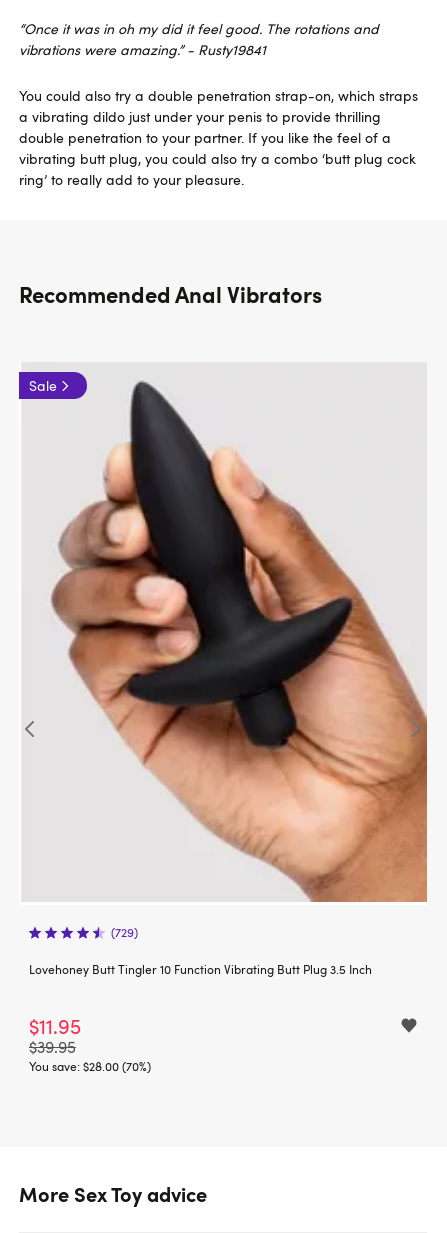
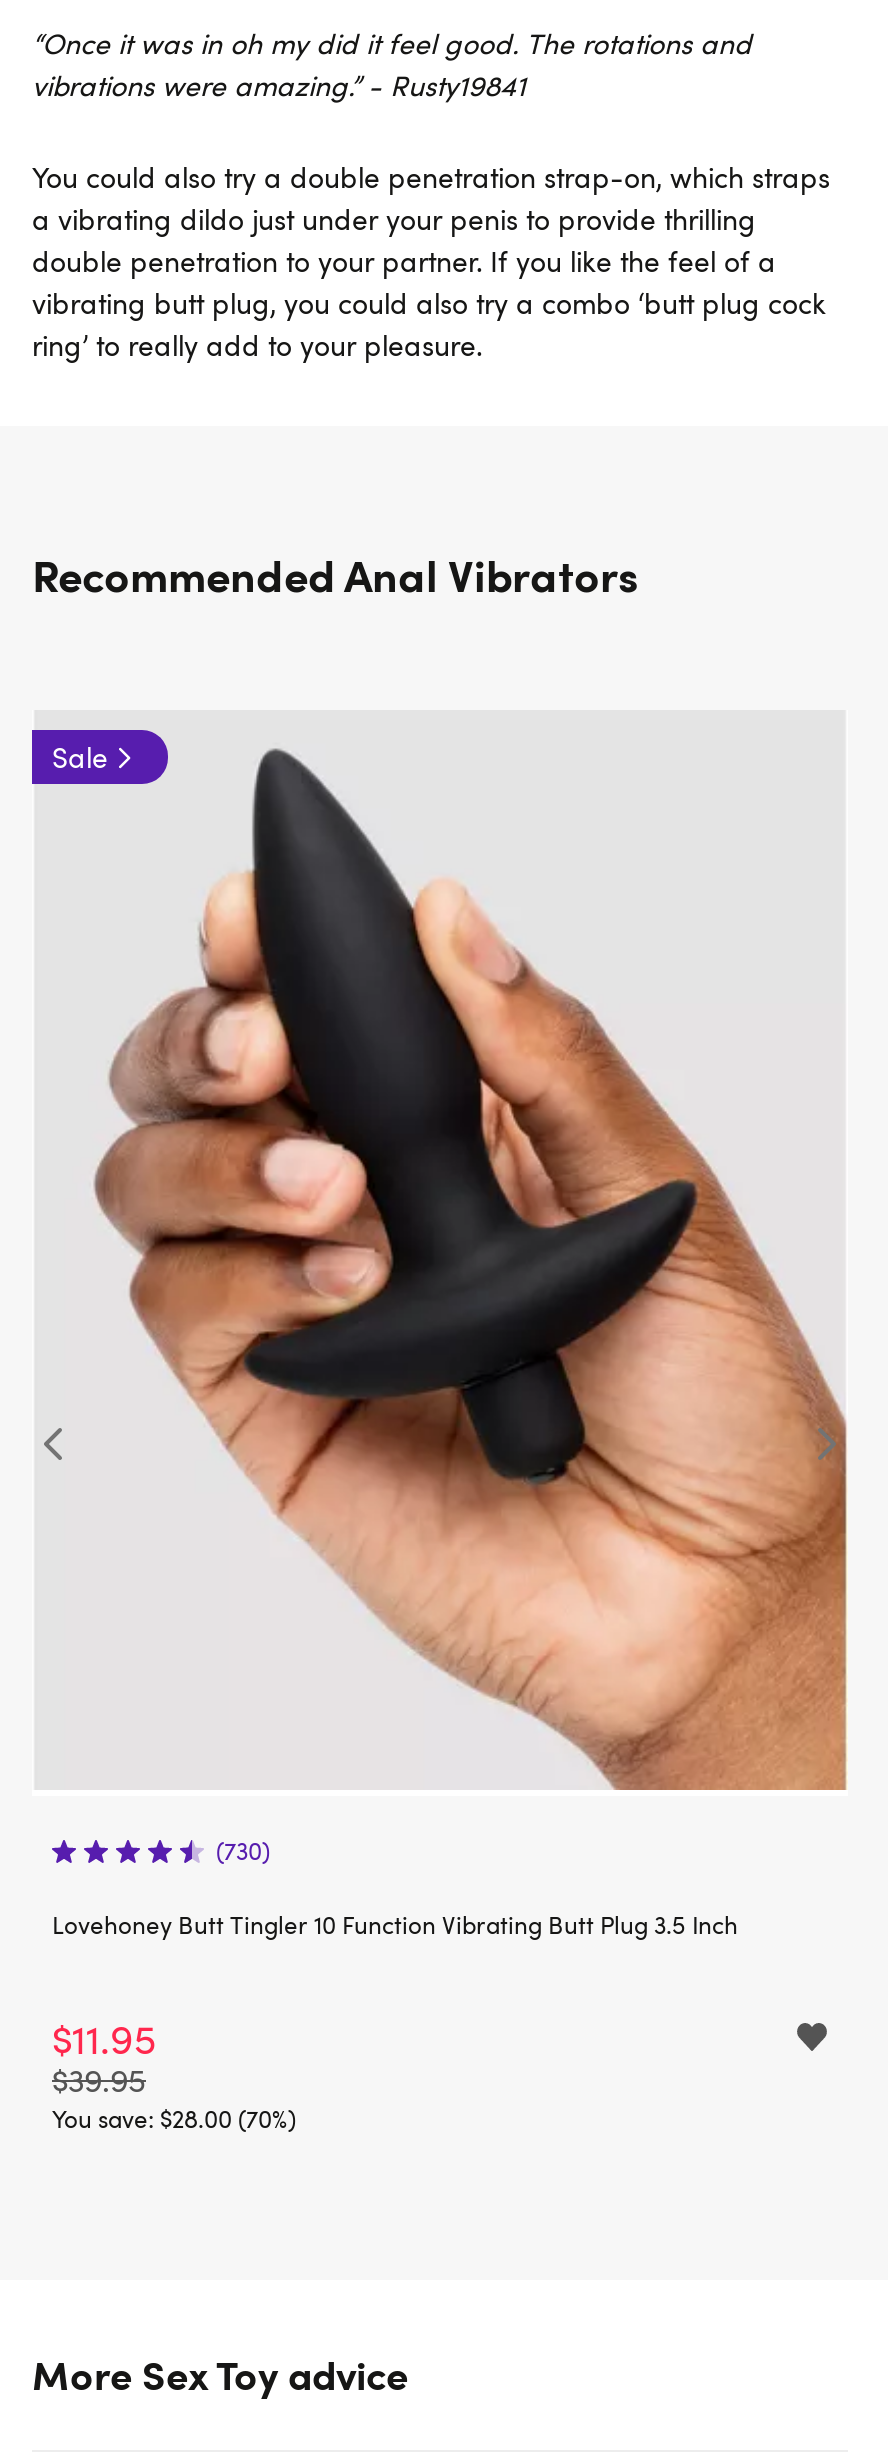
[111,924,138,940] (729) -> [216,1834,270,1866] (730)

